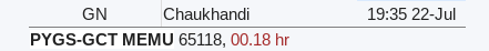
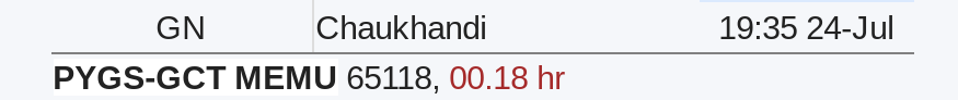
[367,4,455,23] 19:35 22-Jul -> [718,8,894,45] 19:35 24-Jul

